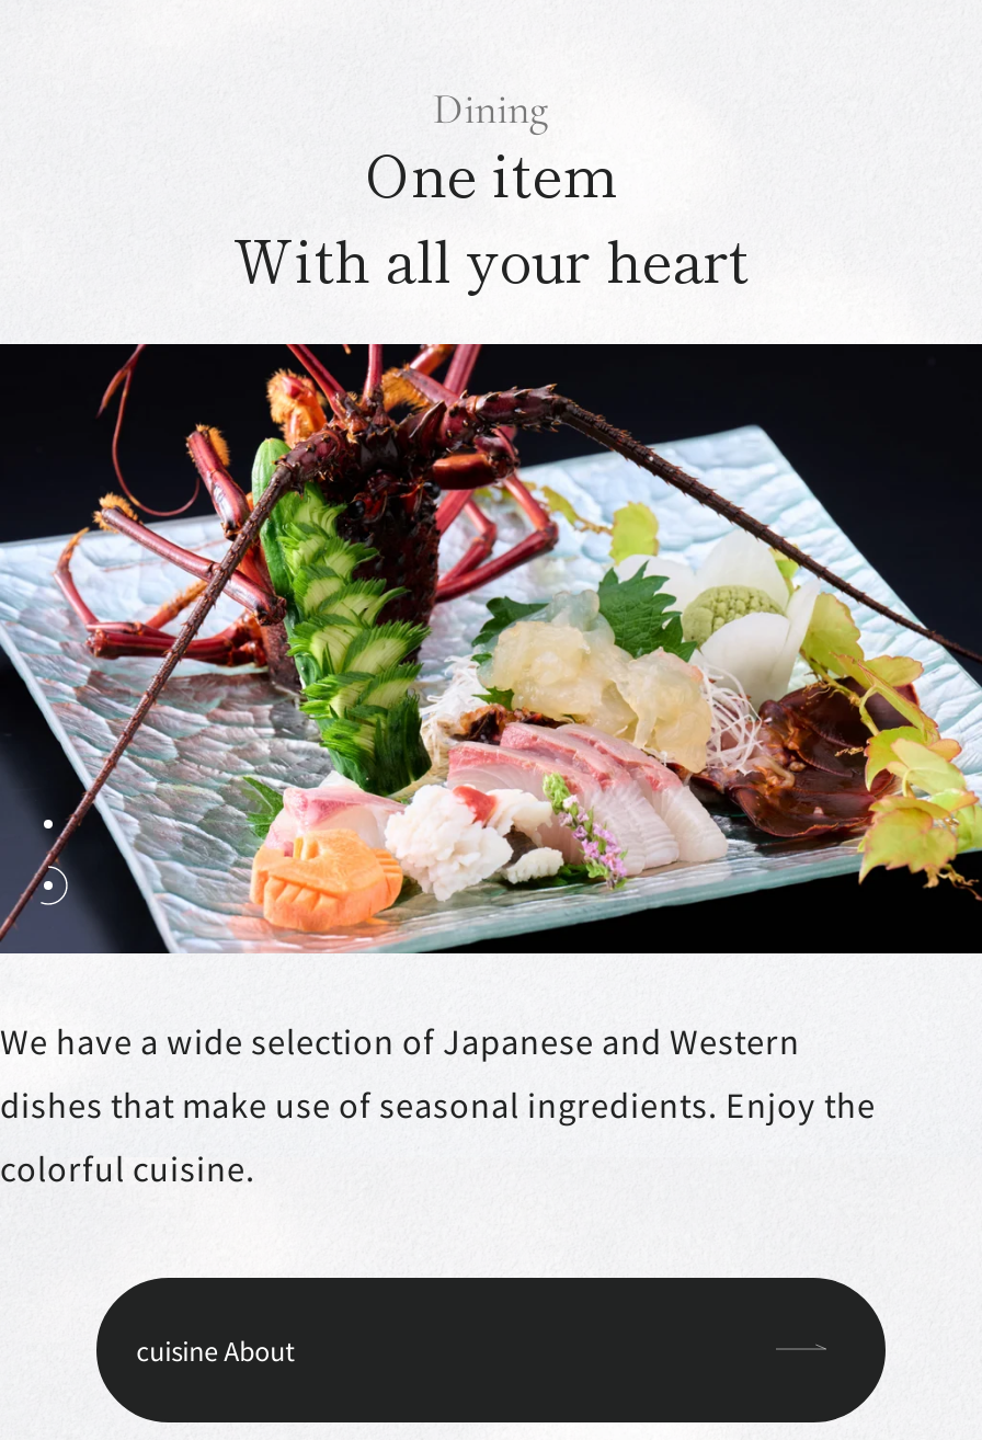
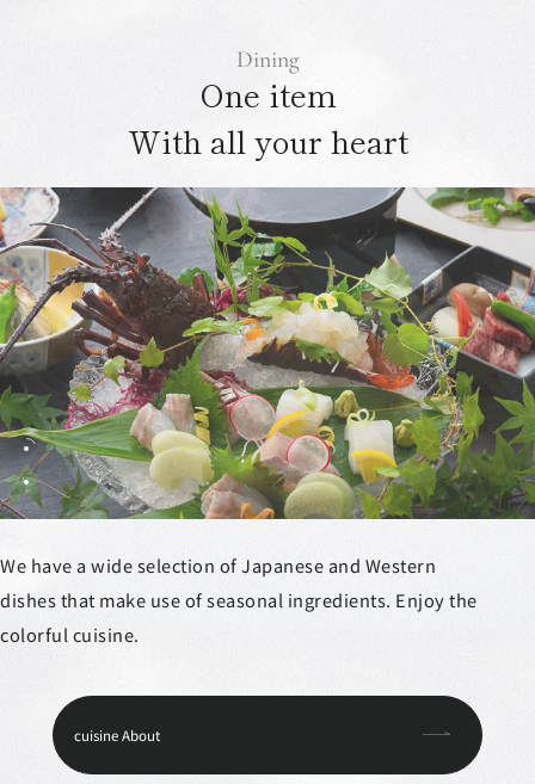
[7,342,975,956] [image] -> [4,186,531,520] [image]

